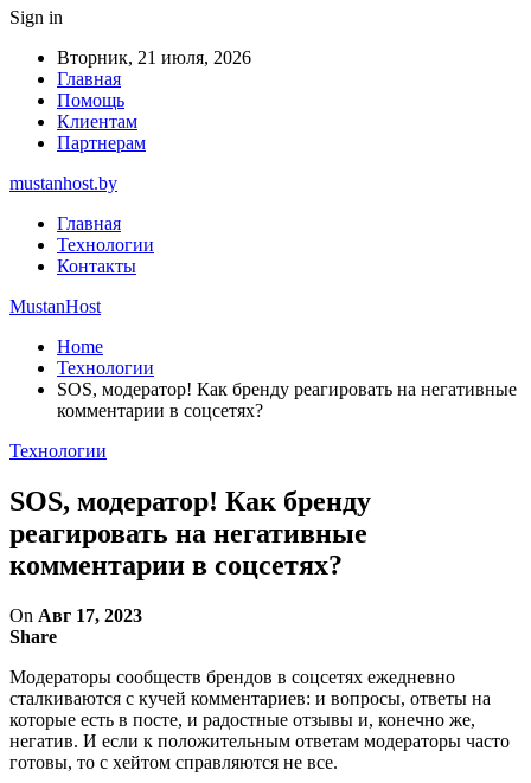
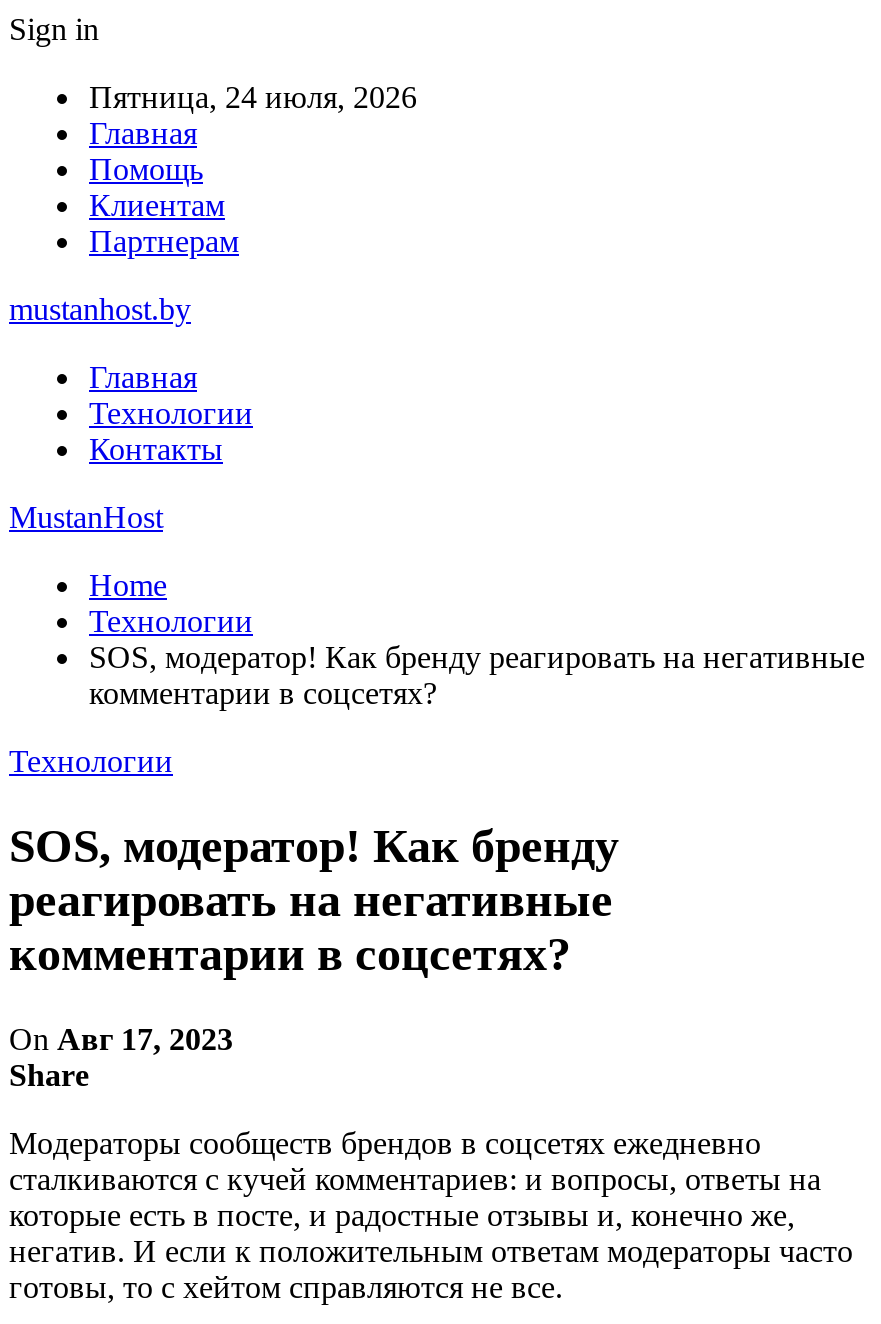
[57,47,251,68] Вторник, 21 июля, 2026 -> [89,80,417,114] Пятница, 24 июля, 2026

